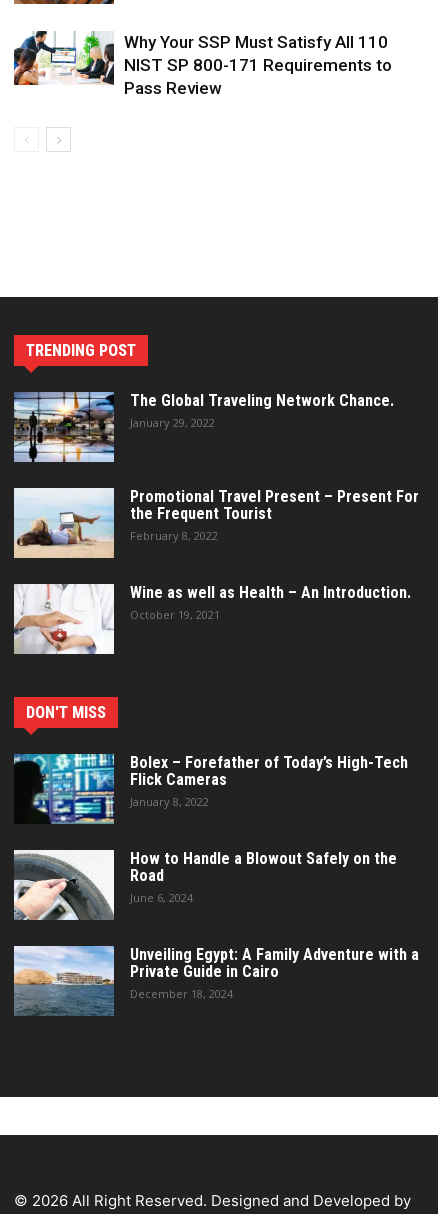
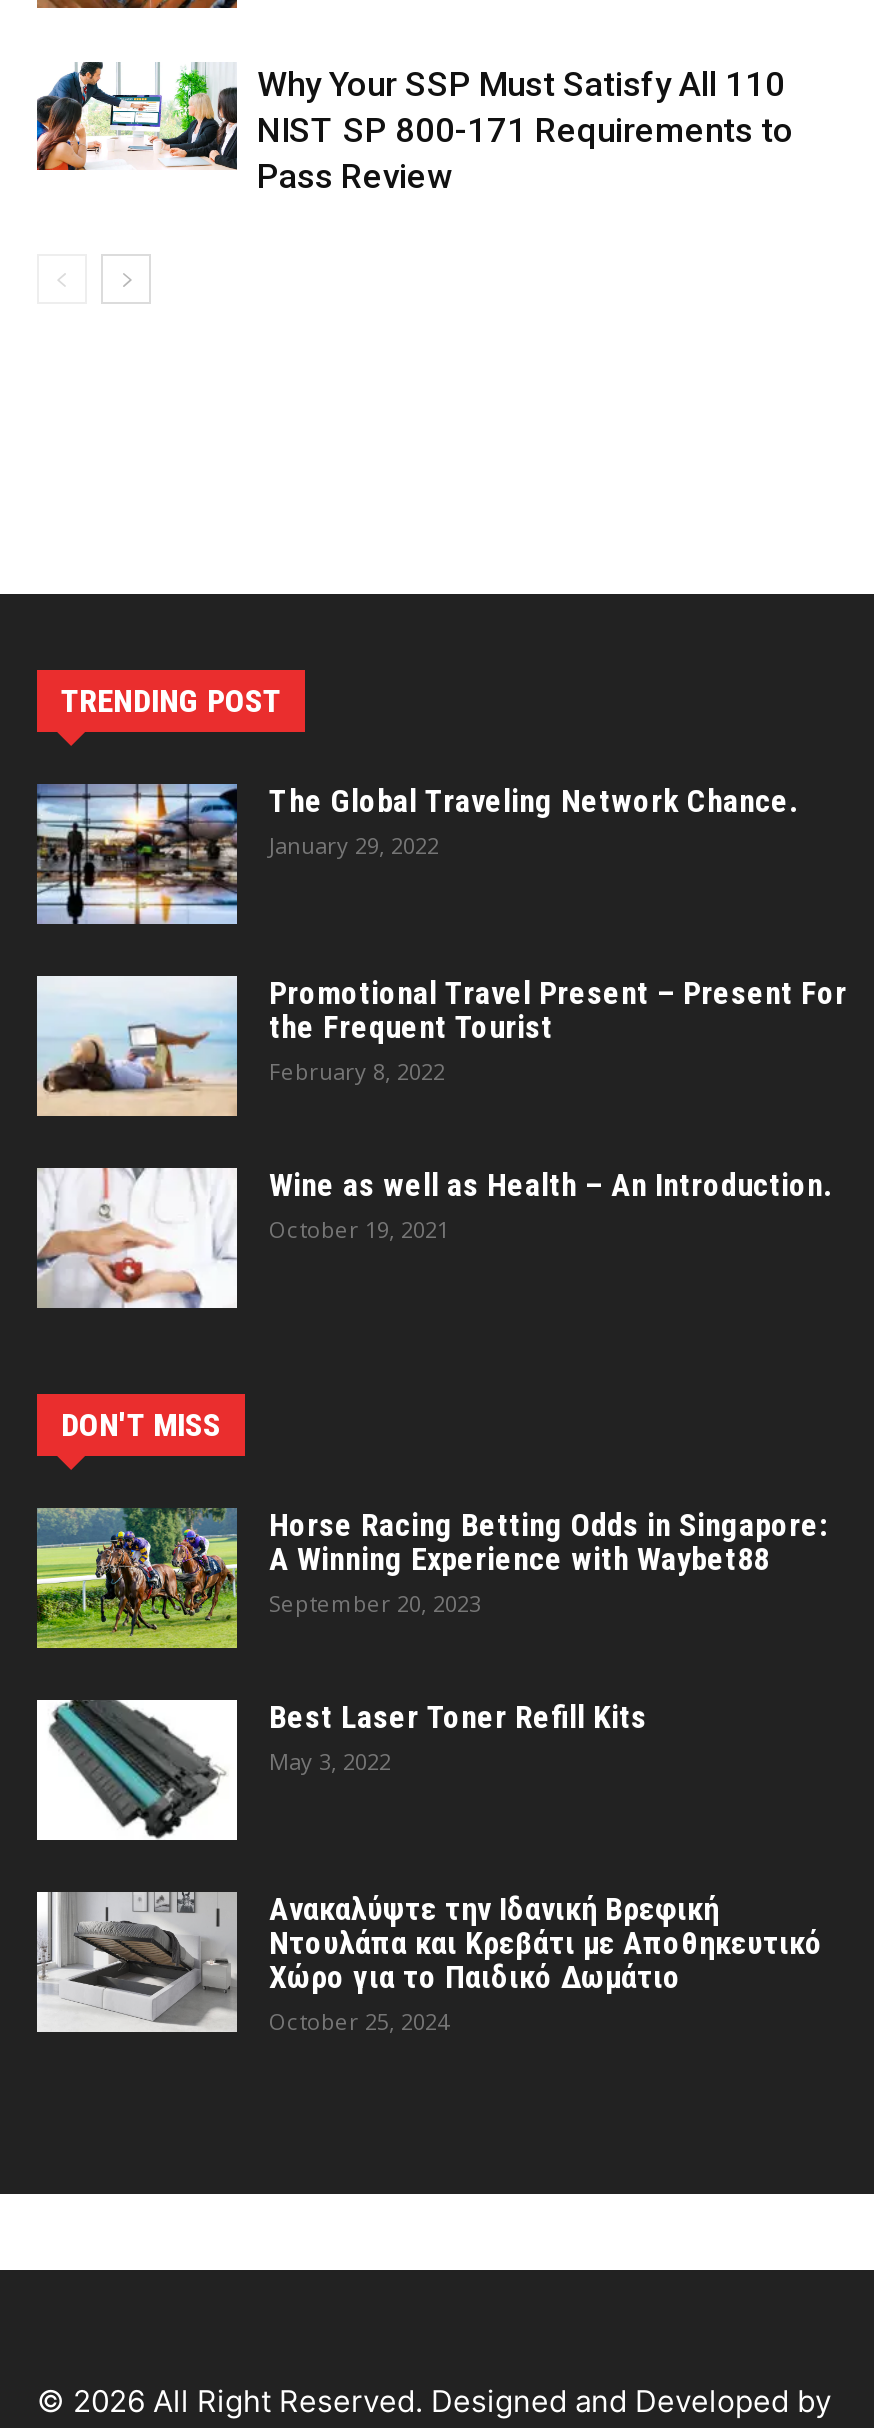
[14,753,408,825] [image] | Bolex – Forefather of Today’s High-Tech | Flick Cameras | January 8, 2022 -> [35,1506,827,1650] [image] | Horse Racing Betting Odds in Singapore: | A Winning Experience with Waybet88 | September 20, 2023
[13,849,397,921] [image] | How to Handle a Blowout Safely on the | Road | June 6, 2024 -> [35,1698,647,1842] [image] | Best Laser Toner Refill Kits | May 3, 2022
[14,945,419,1016] [image] | Unveiling Egypt: A Family Adventure with a | Private Guide in Cairo | December 18, 2024 -> [35,1890,823,2036] [image] | Ανακαλύψτε την Ιδανική Βρεφική | Ντουλάπα και Κρεβάτι με Αποθηκευτικό | Χώρο για το Παιδικό Δωμάτιο | October 25, 2024

